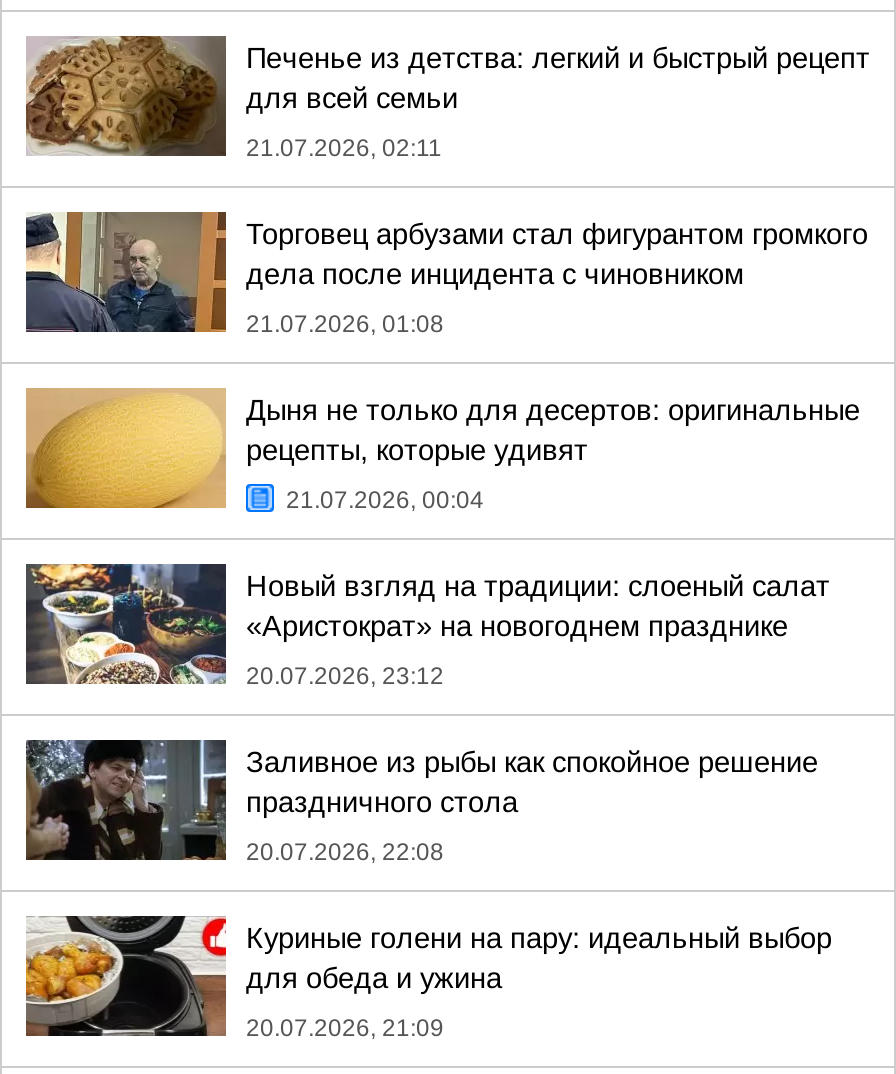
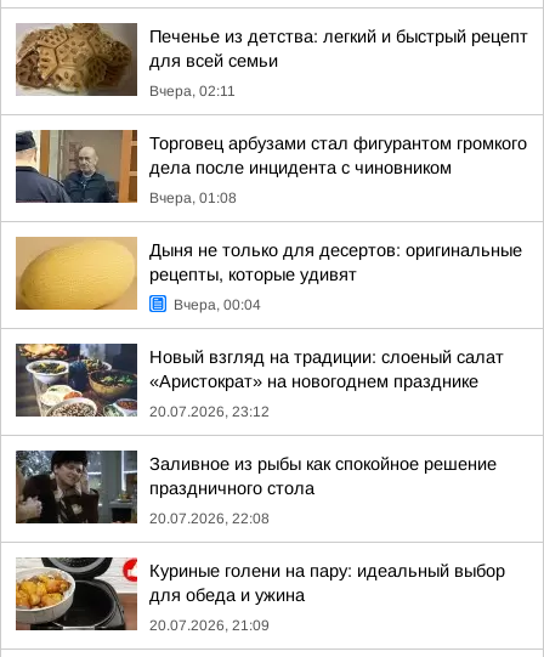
[246,134,442,162] 21.07.2026, 02:11 -> [149,83,236,100] Вчера, 02:11
[246,310,444,338] 21.07.2026, 01:08 -> [149,189,237,206] Вчера, 01:08
[286,486,484,514] 21.07.2026, 00:04 -> [174,296,261,313] Вчера, 00:04

